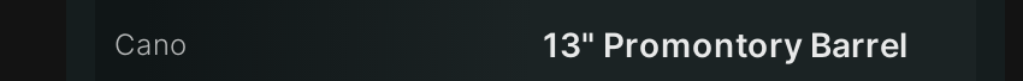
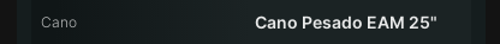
[543,24,909,65] 13" Promontory Barrel -> [255,12,437,32] Cano Pesado EAM 25"

